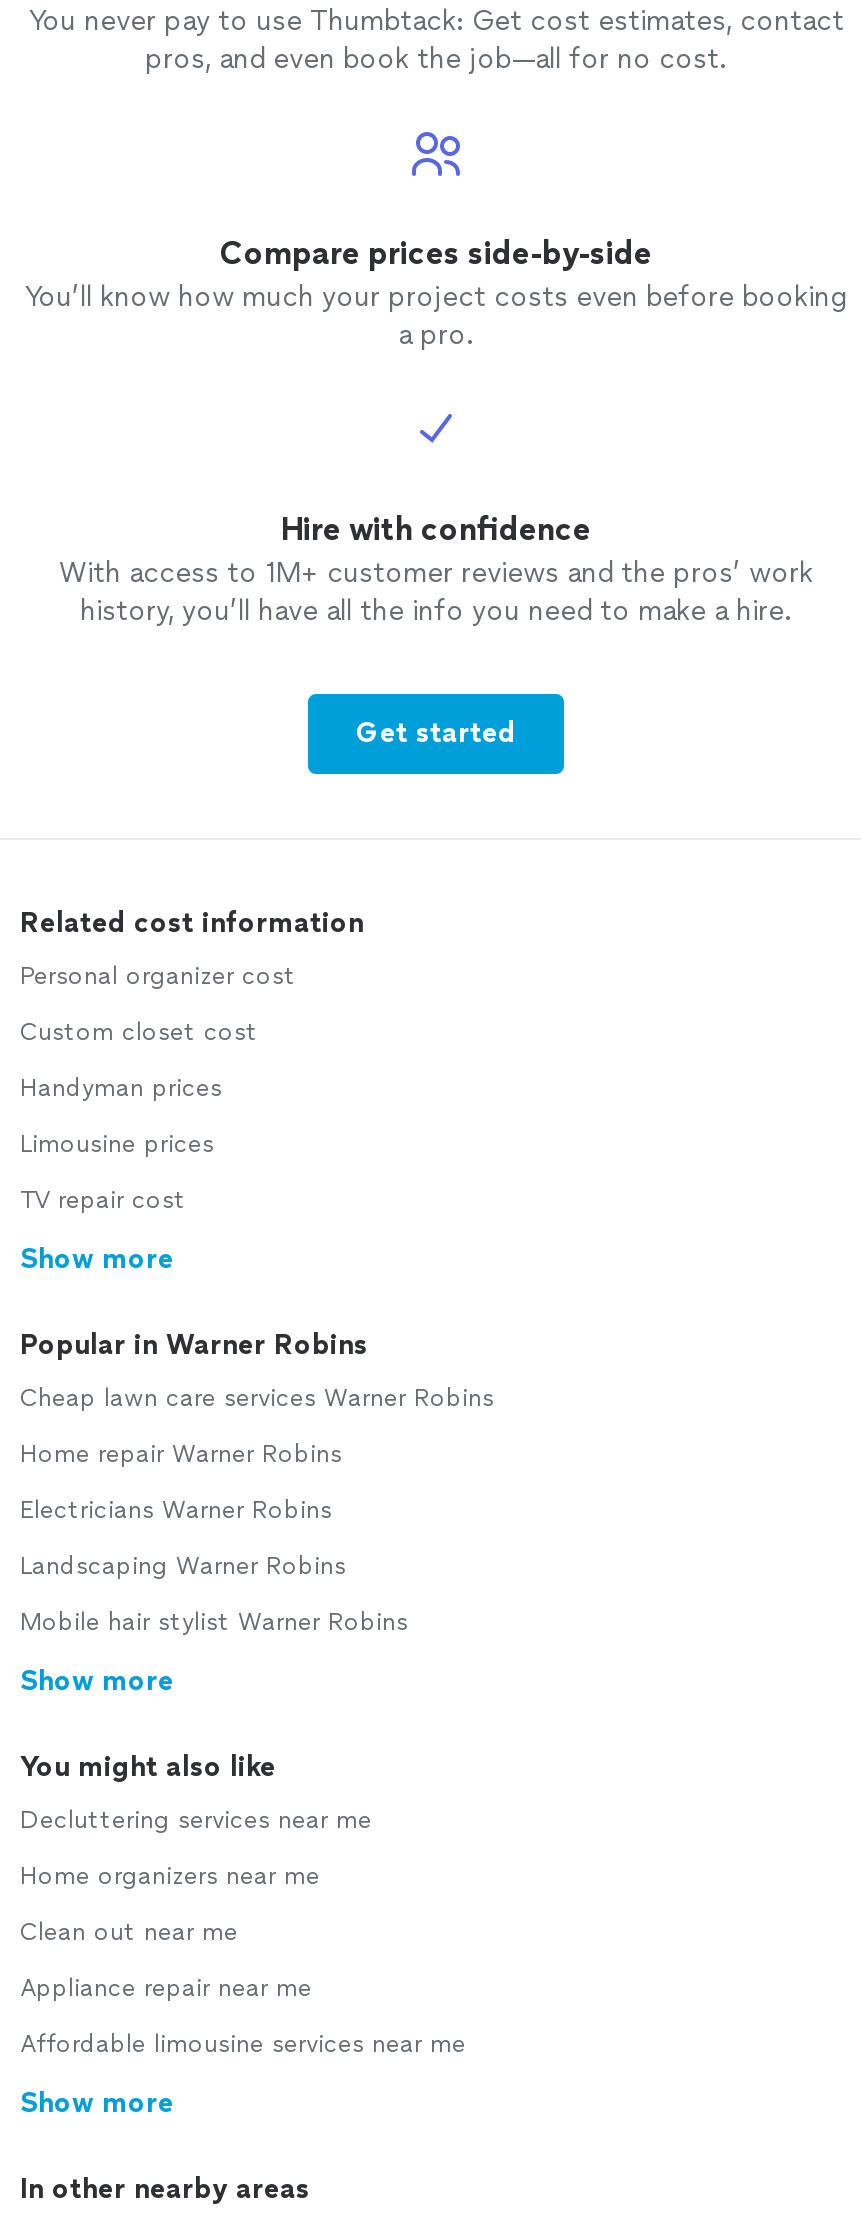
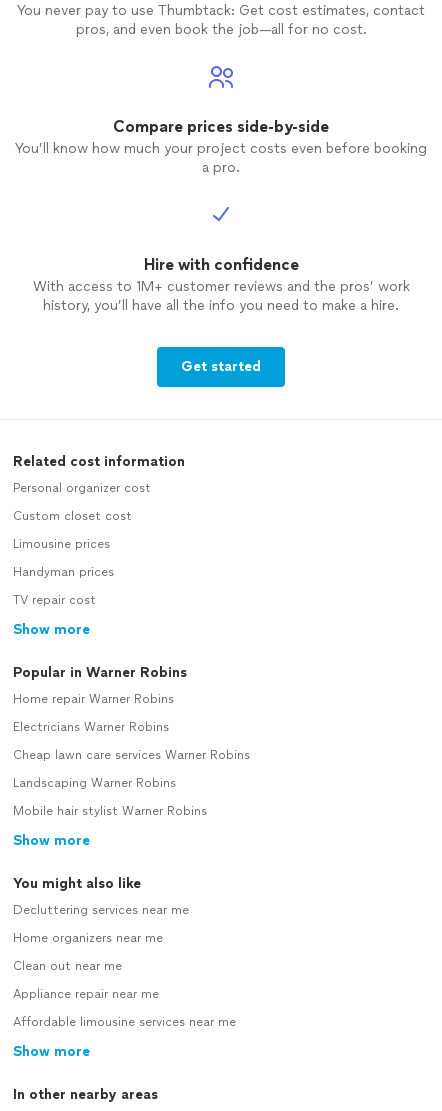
moved [20,1074,222,1102] -> [13,565,114,579]: Handyman prices
moved [20,1130,214,1158] -> [13,537,110,551]: Limousine prices
moved [20,1384,494,1412] -> [13,748,250,762]: Cheap lawn care services Warner Robins
moved [20,1440,342,1524] -> [13,692,174,734]: Home repair Warner Robins | Electricians Warner Robins

